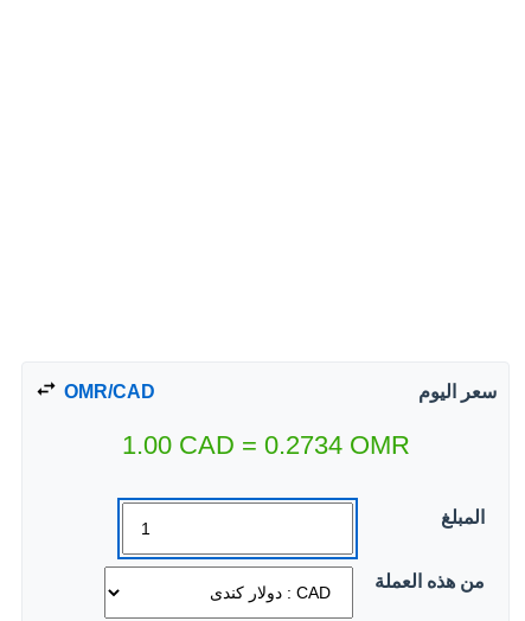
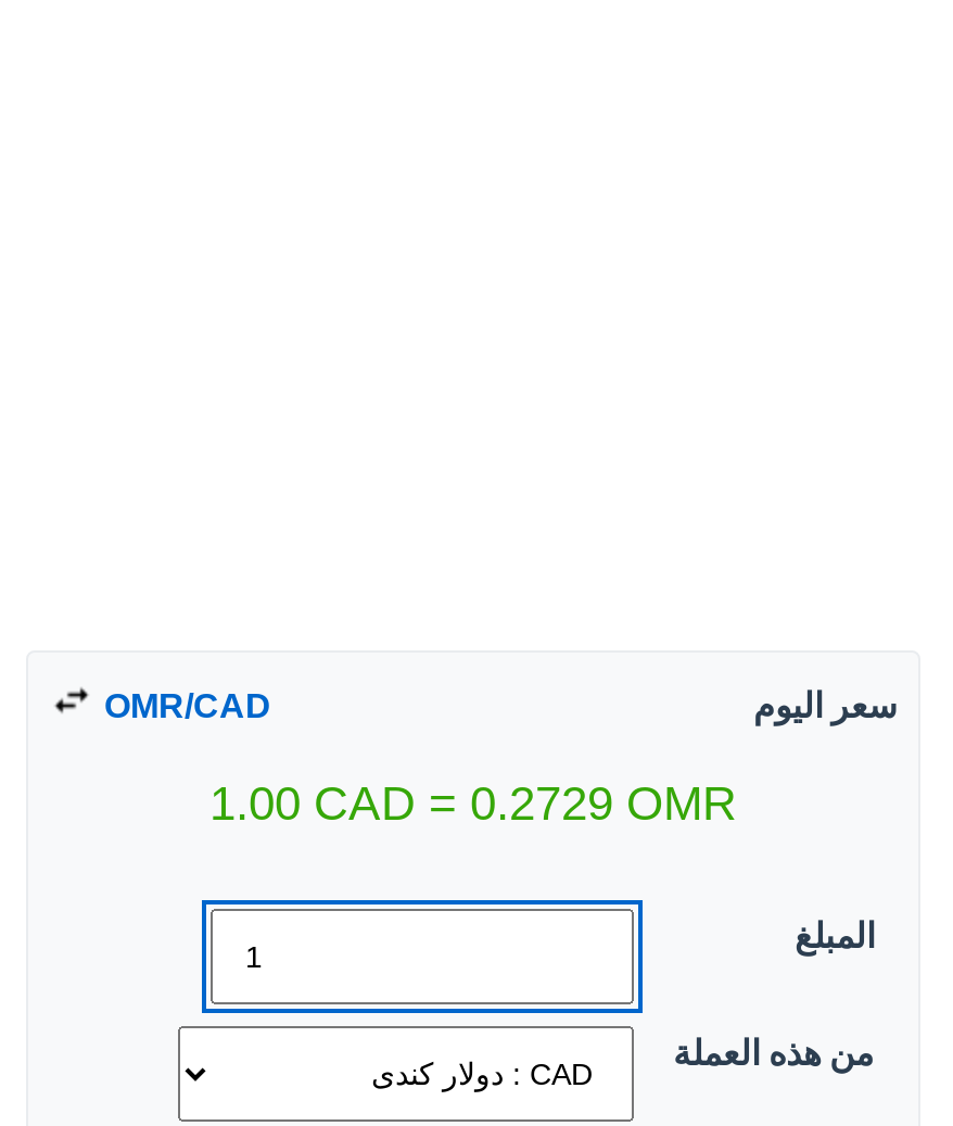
[121,430,409,460] 1.00 CAD = 0.2734 OMR -> [209,776,737,831] 1.00 CAD = 0.2729 OMR

